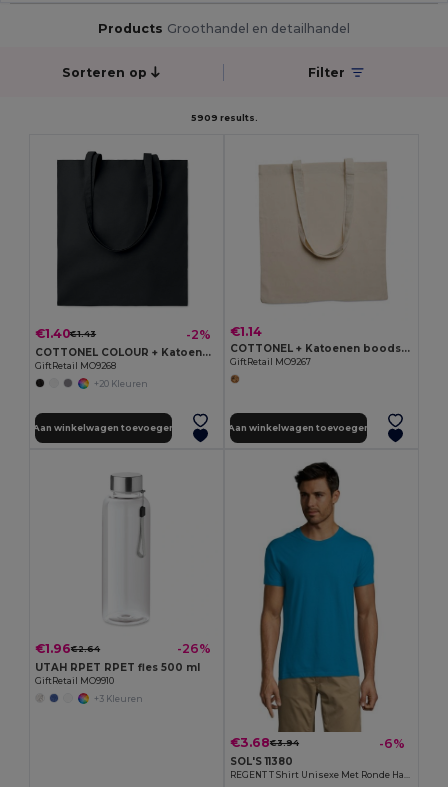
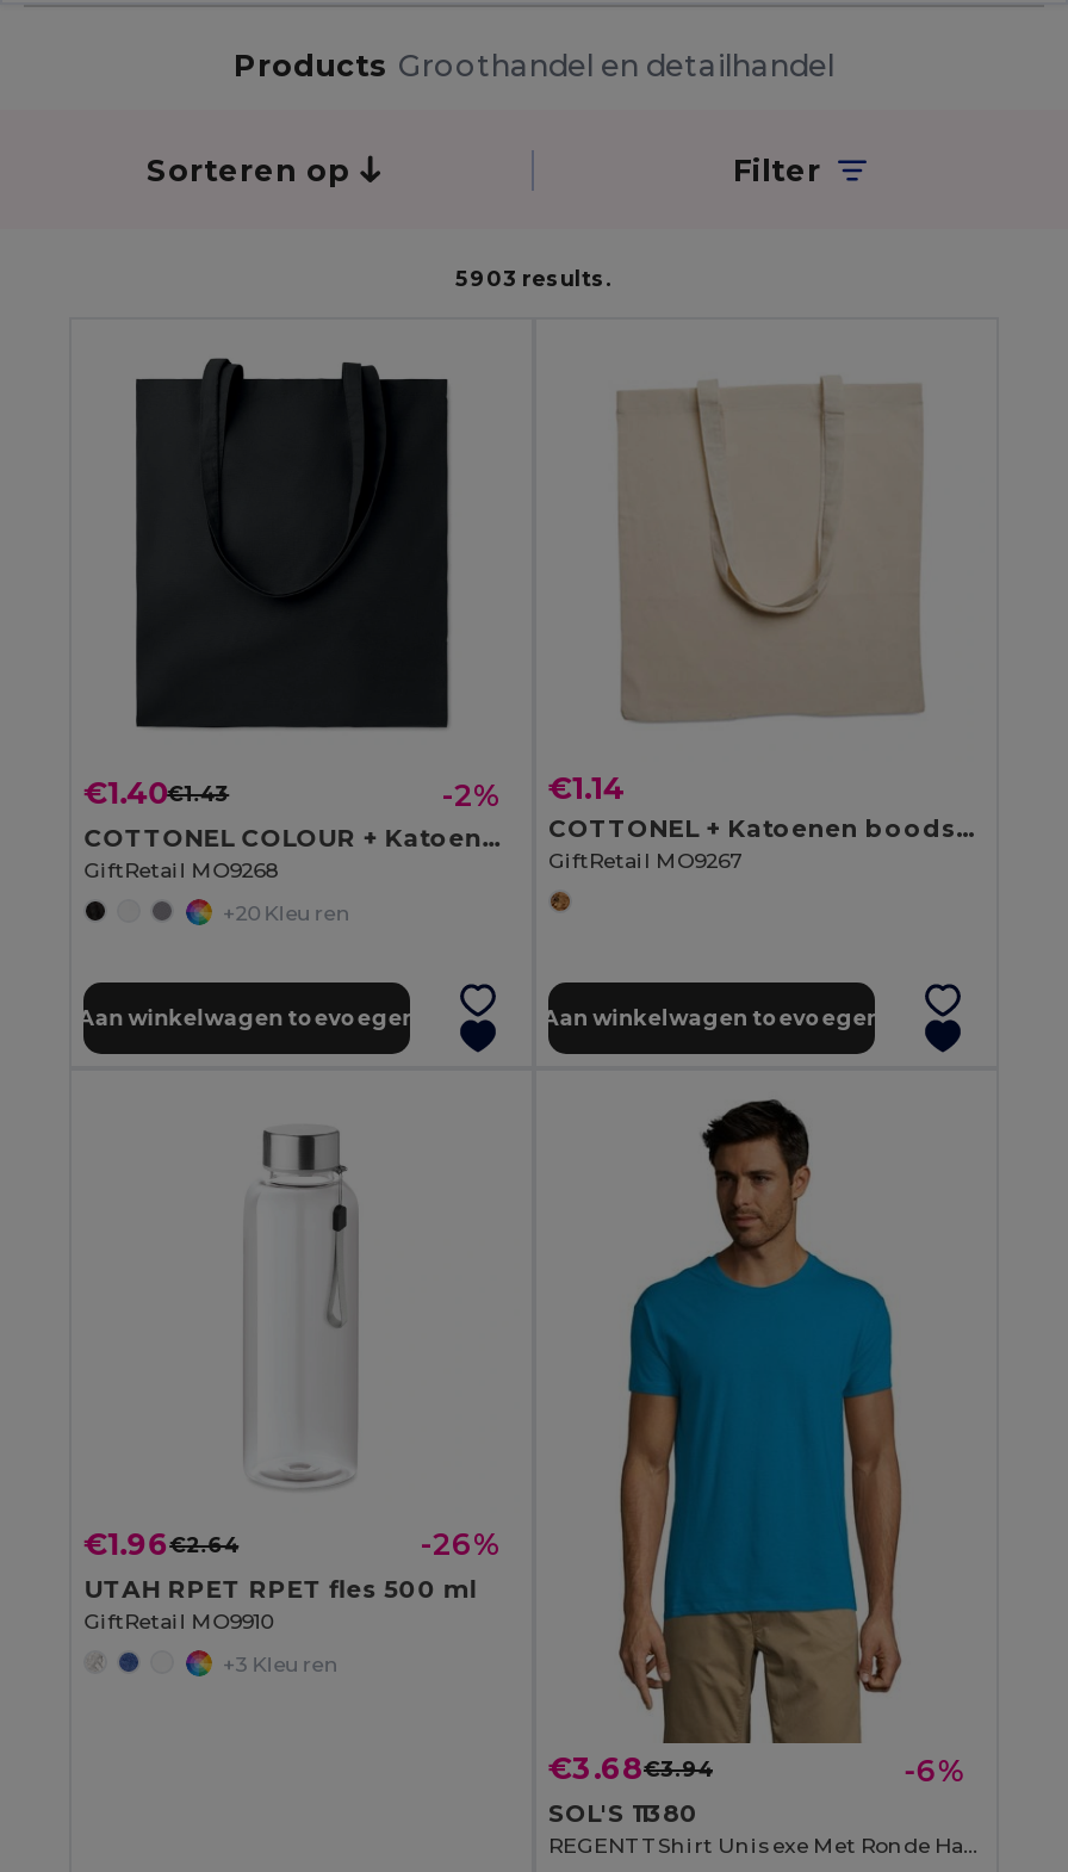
[190,113,257,123] 5909 results. -> [455,268,613,291] 5903 results.

